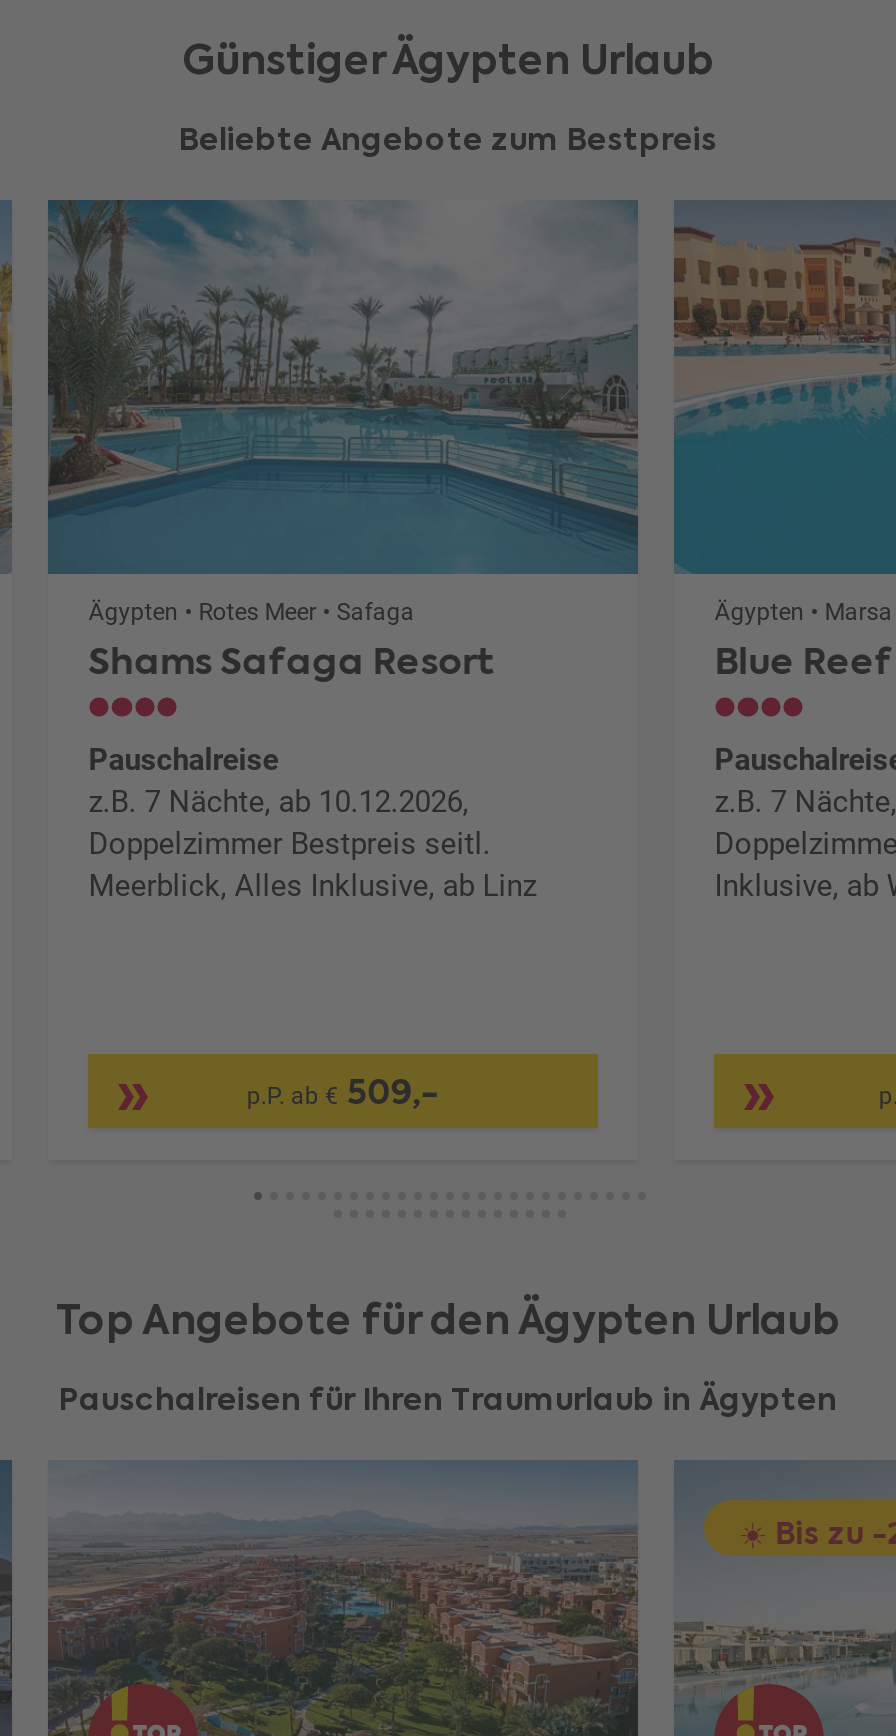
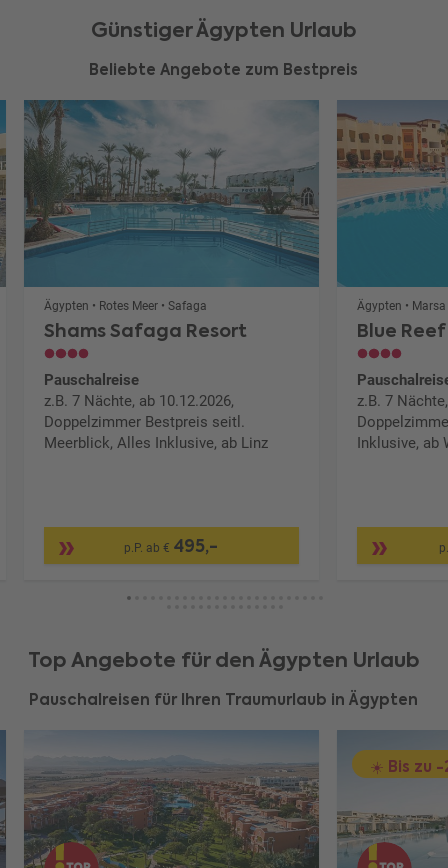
[247,1068,439,1116] p.P. ab €509,- -> [124,534,218,558] p.P. ab €495,-

